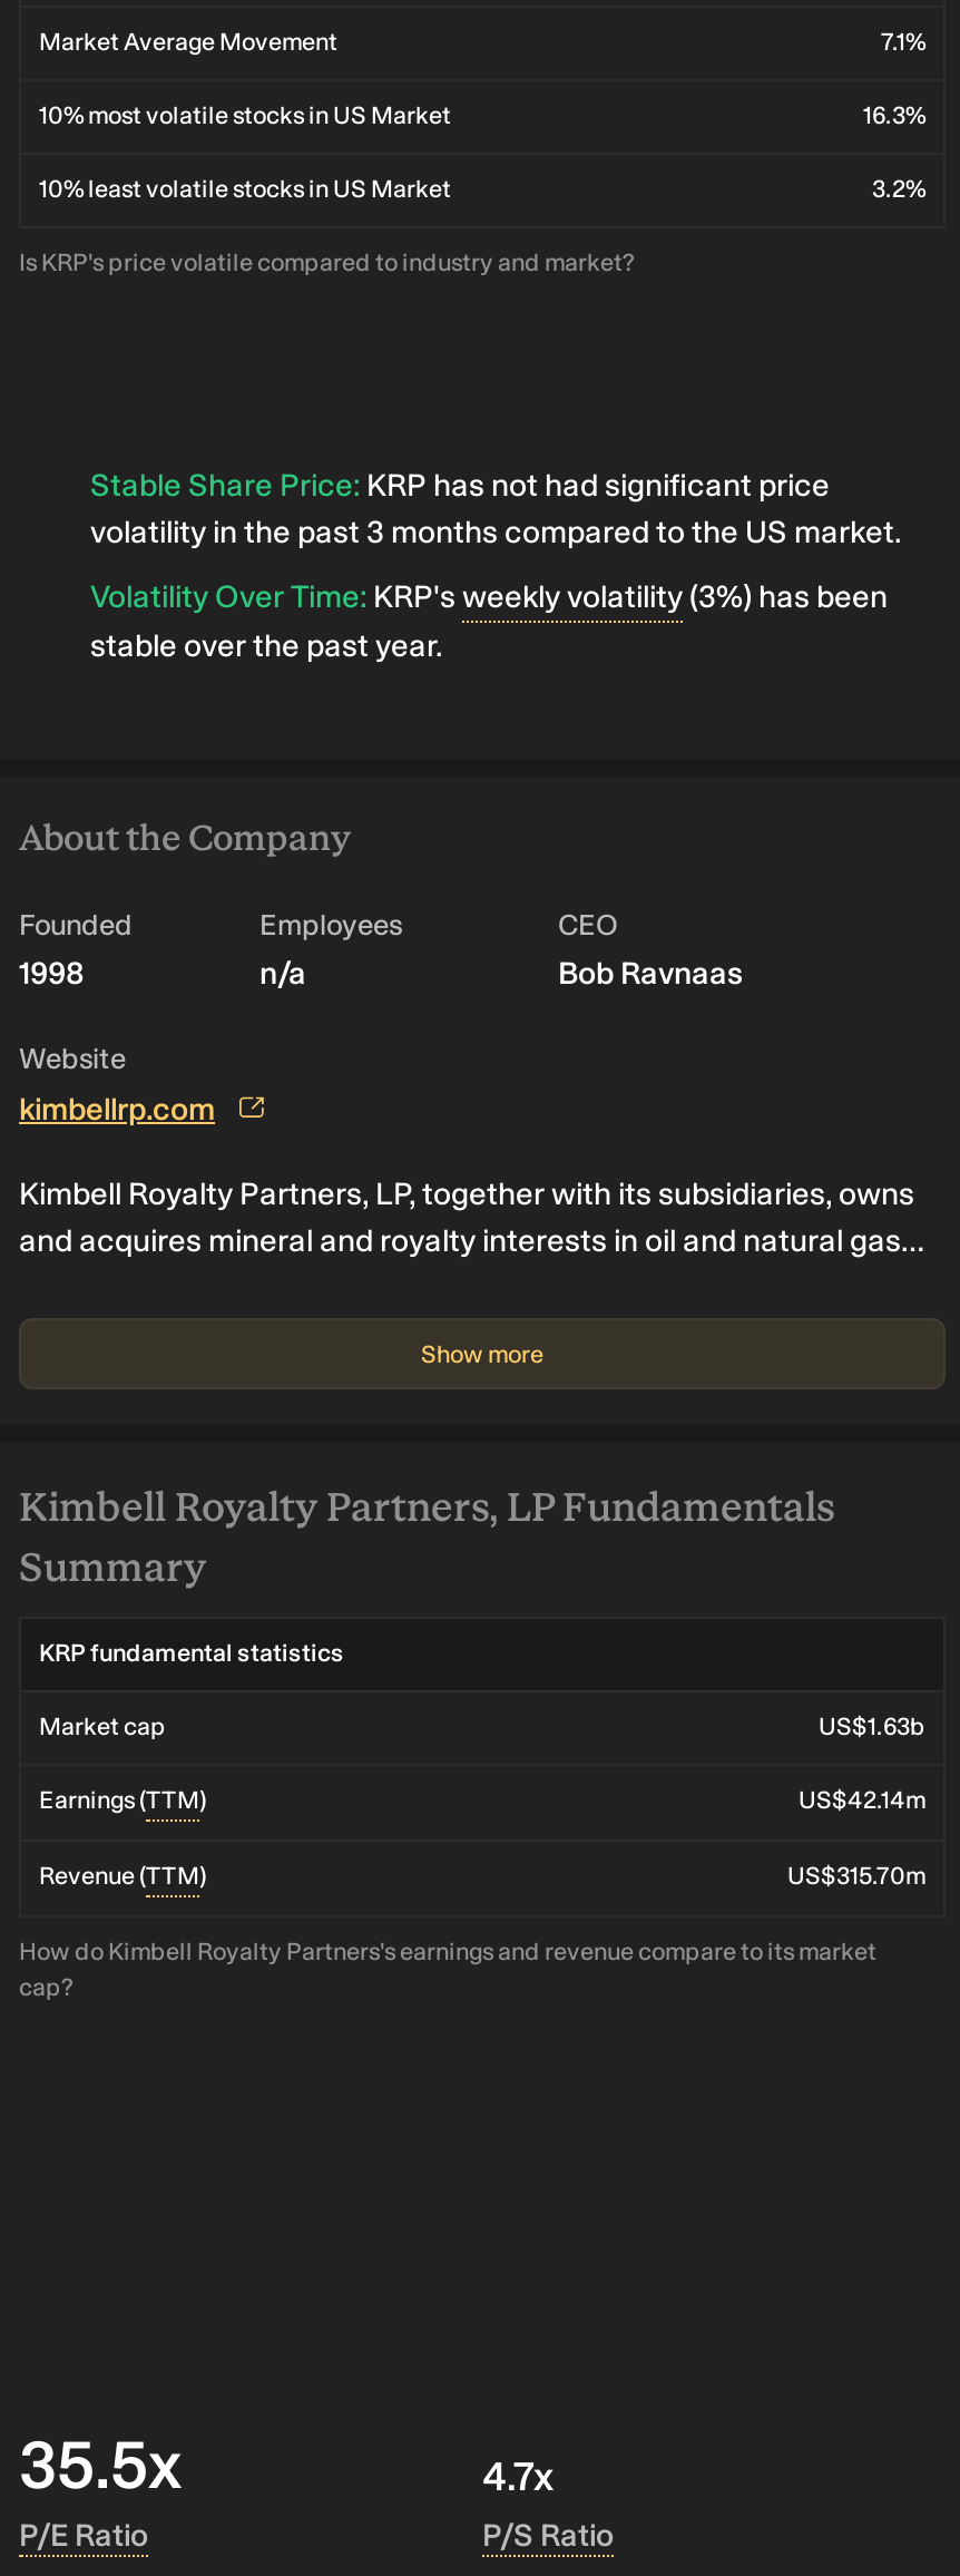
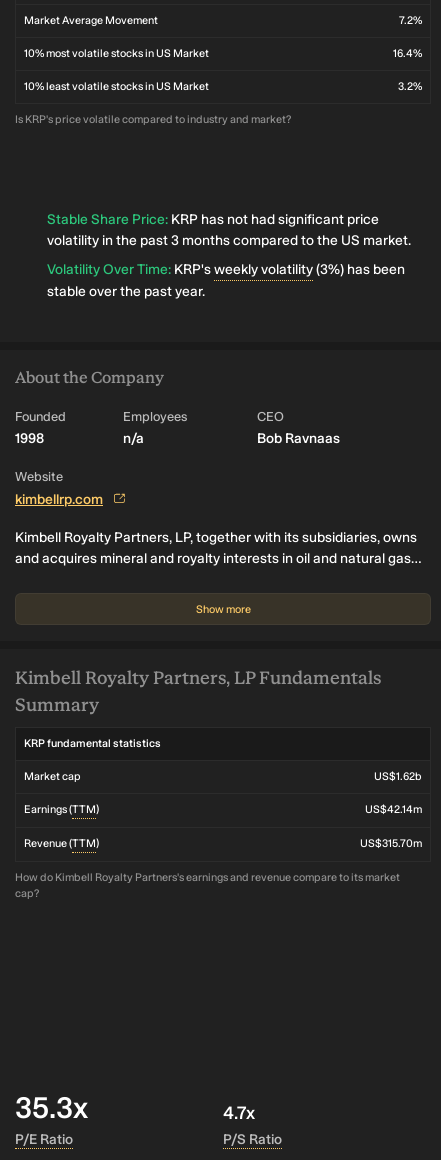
[881,28,925,57] 7.1% -> [399,14,422,27] 7.2%
[863,102,925,131] 16.3% -> [393,47,422,60] 16.4%
[819,1713,925,1742] US$1.63b -> [374,770,422,783] US$1.62b
[19,2426,182,2506] 35.5x -> [15,1090,88,1126] 35.3x

